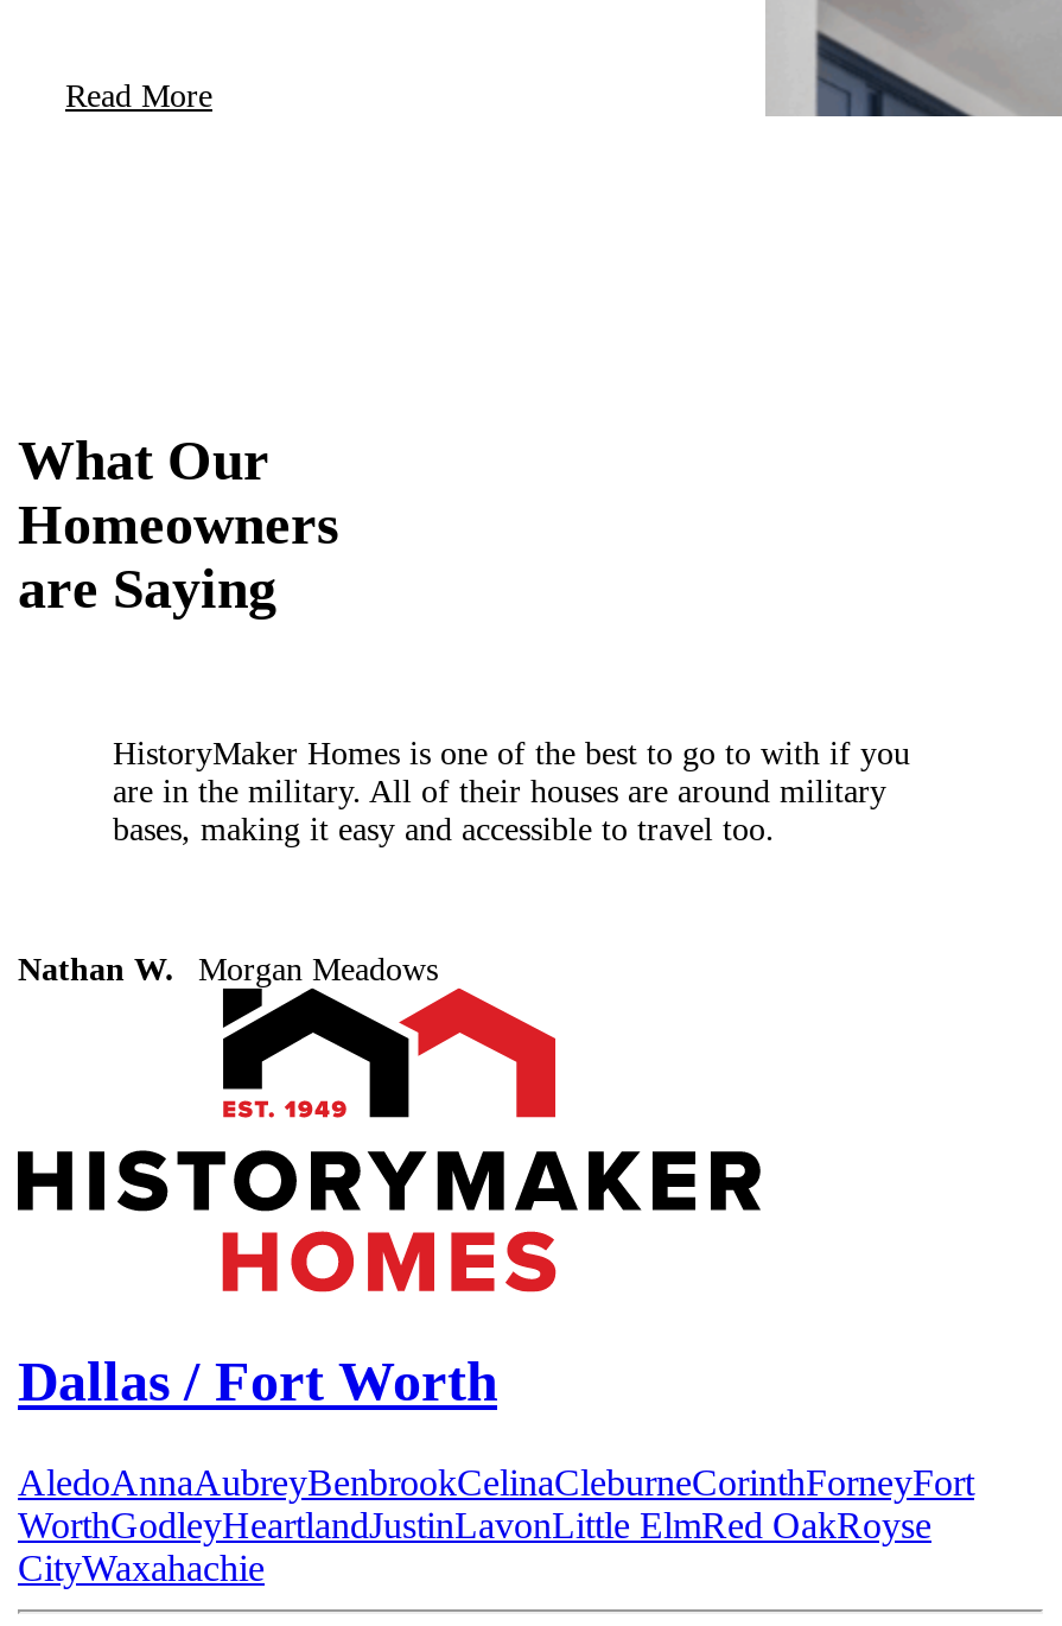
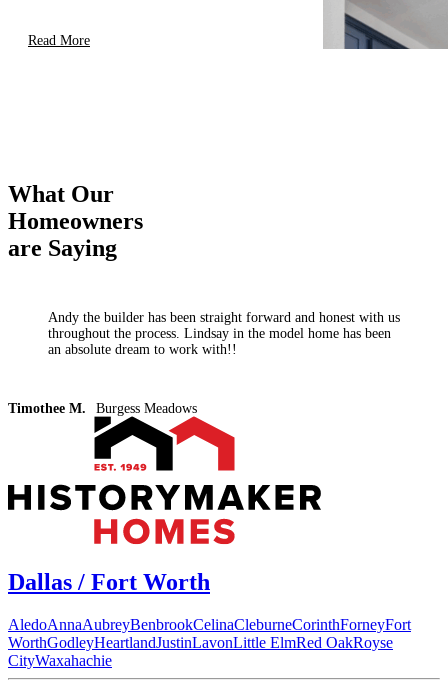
[113,736,910,847] HistoryMaker Homes is one of the best to go to with if you | are in the military. All of their houses are around military | bases, making it easy and accessible to travel too. -> [48,310,400,357] Andy the builder has been straight forward and honest with us | throughout the process. Lindsay in the model home has been | an absolute dream to work with!!
[18,952,438,987] Nathan W. | Morgan Meadows -> [8,401,197,416] Timothee M. | Burgess Meadows

